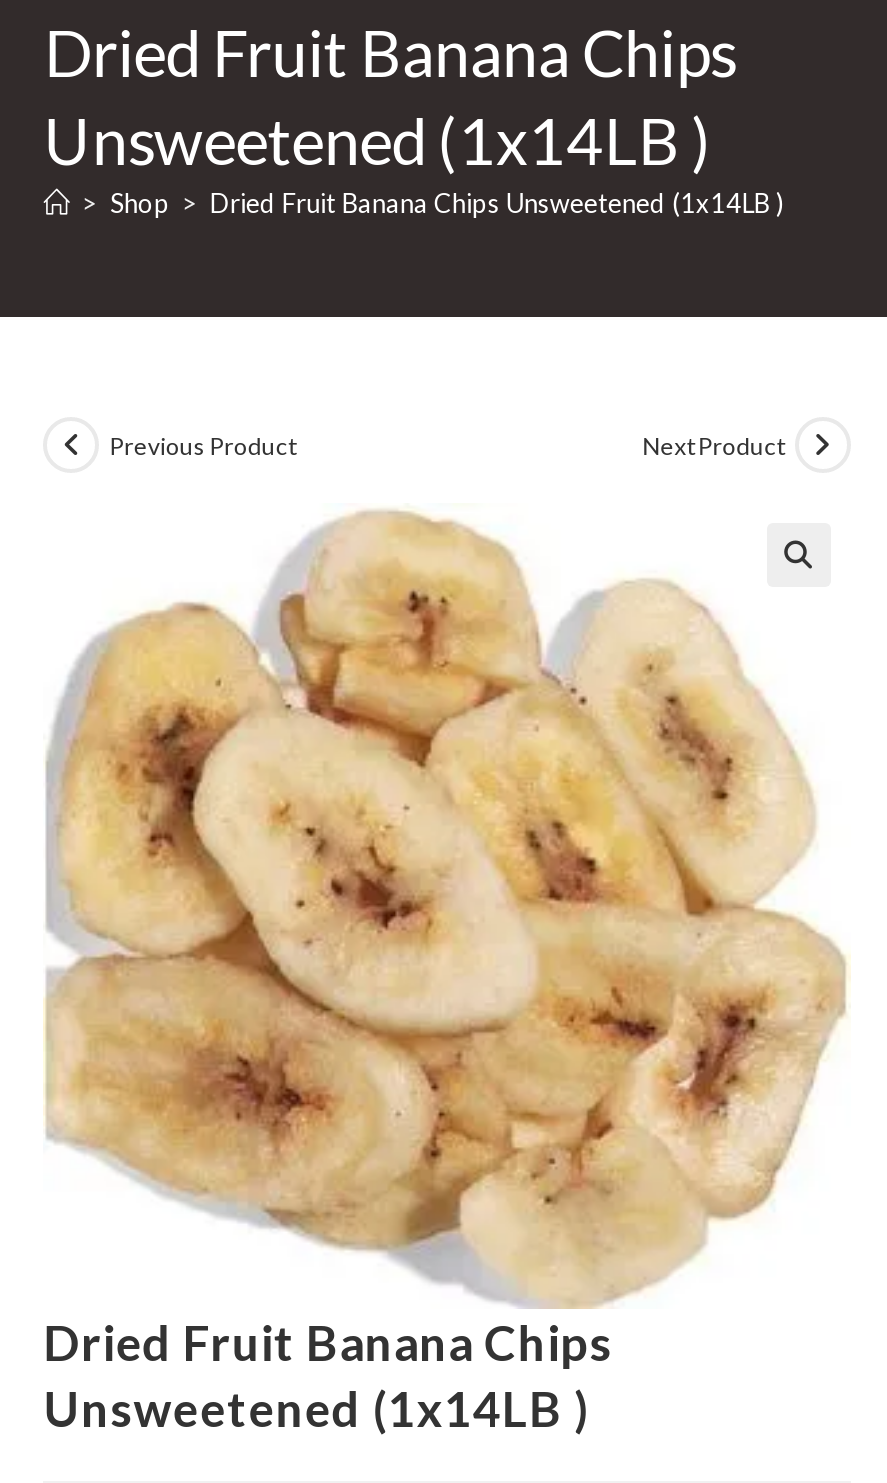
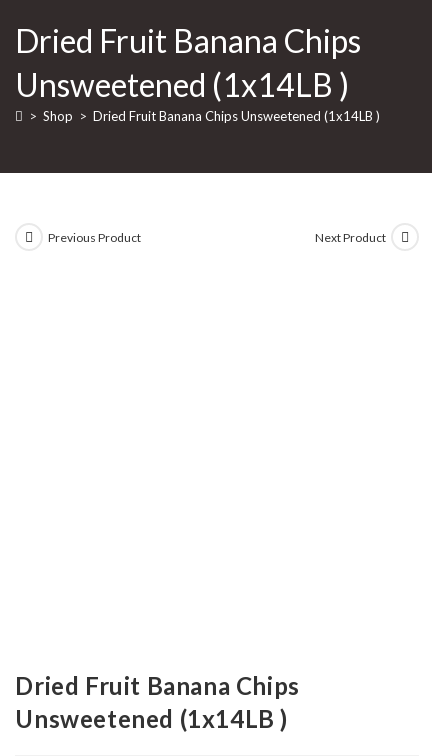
[43,509,849,1309] [image] -> none

